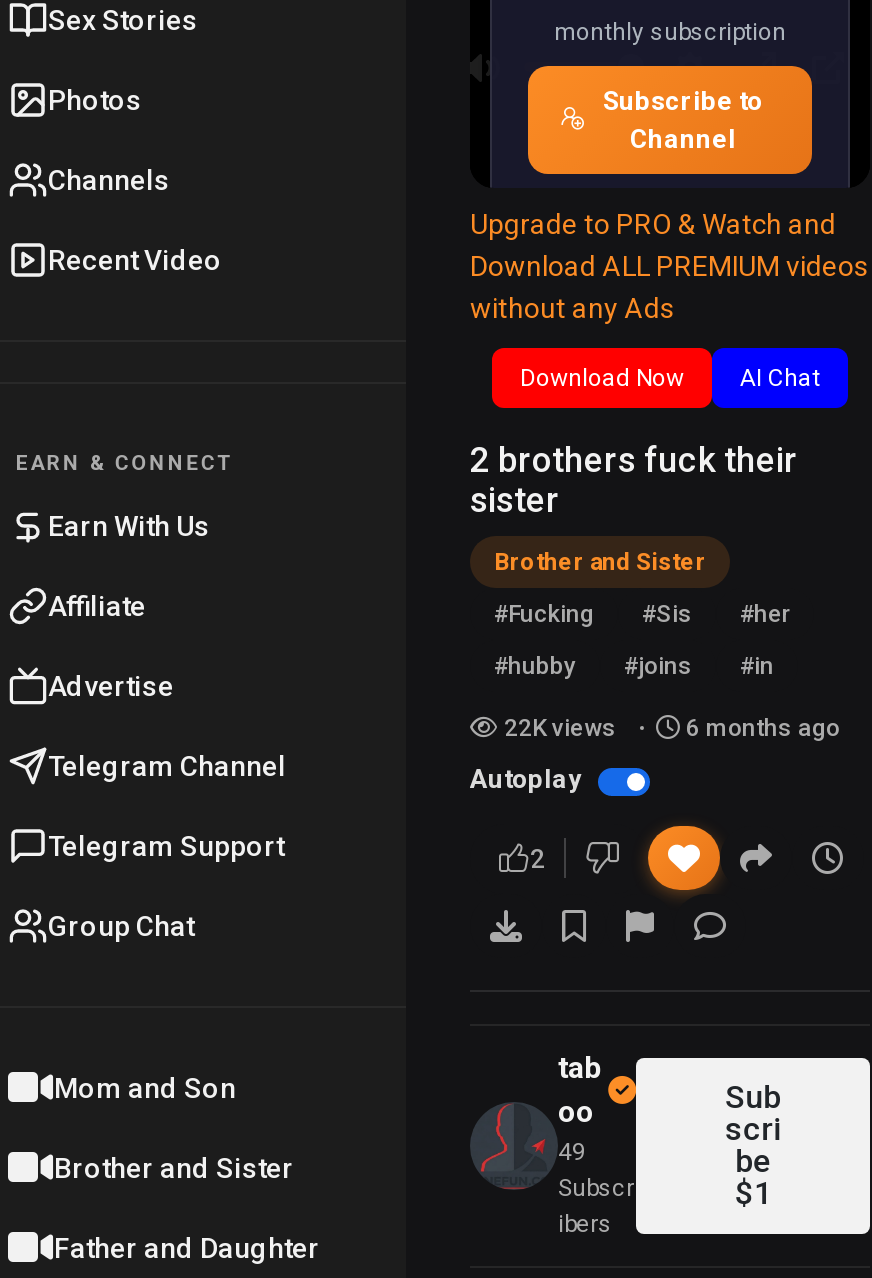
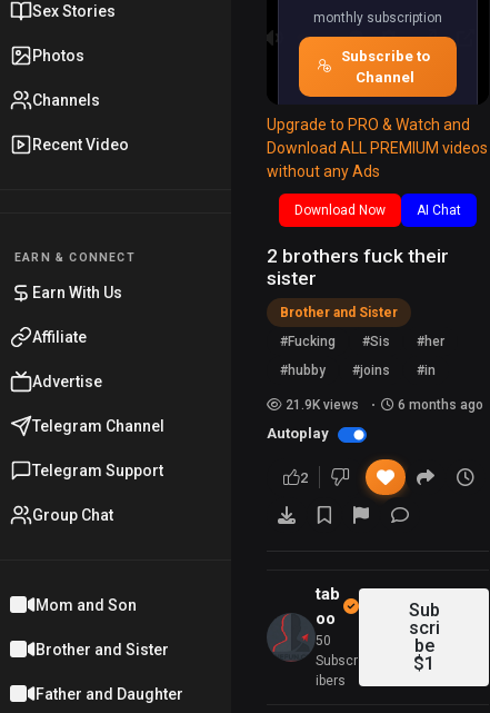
[498,713,616,741] 22K views -> [282,397,359,412] 21.9K views
[558,1137,586,1165] 49 -> [316,632,331,648] 50

